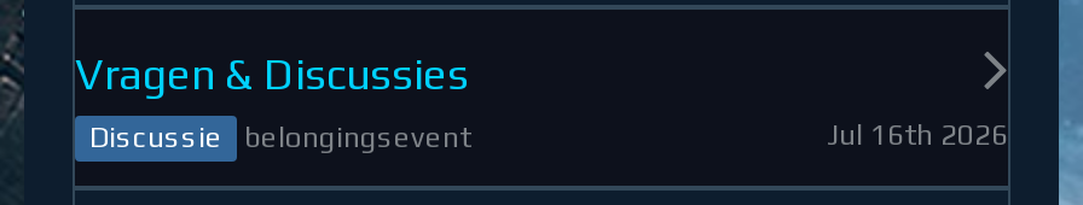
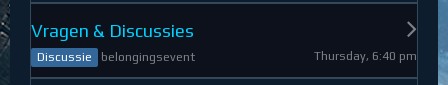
[827,118,1008,152] Jul 16th 2026 -> [314,49,417,63] Thursday, 6:40 pm

